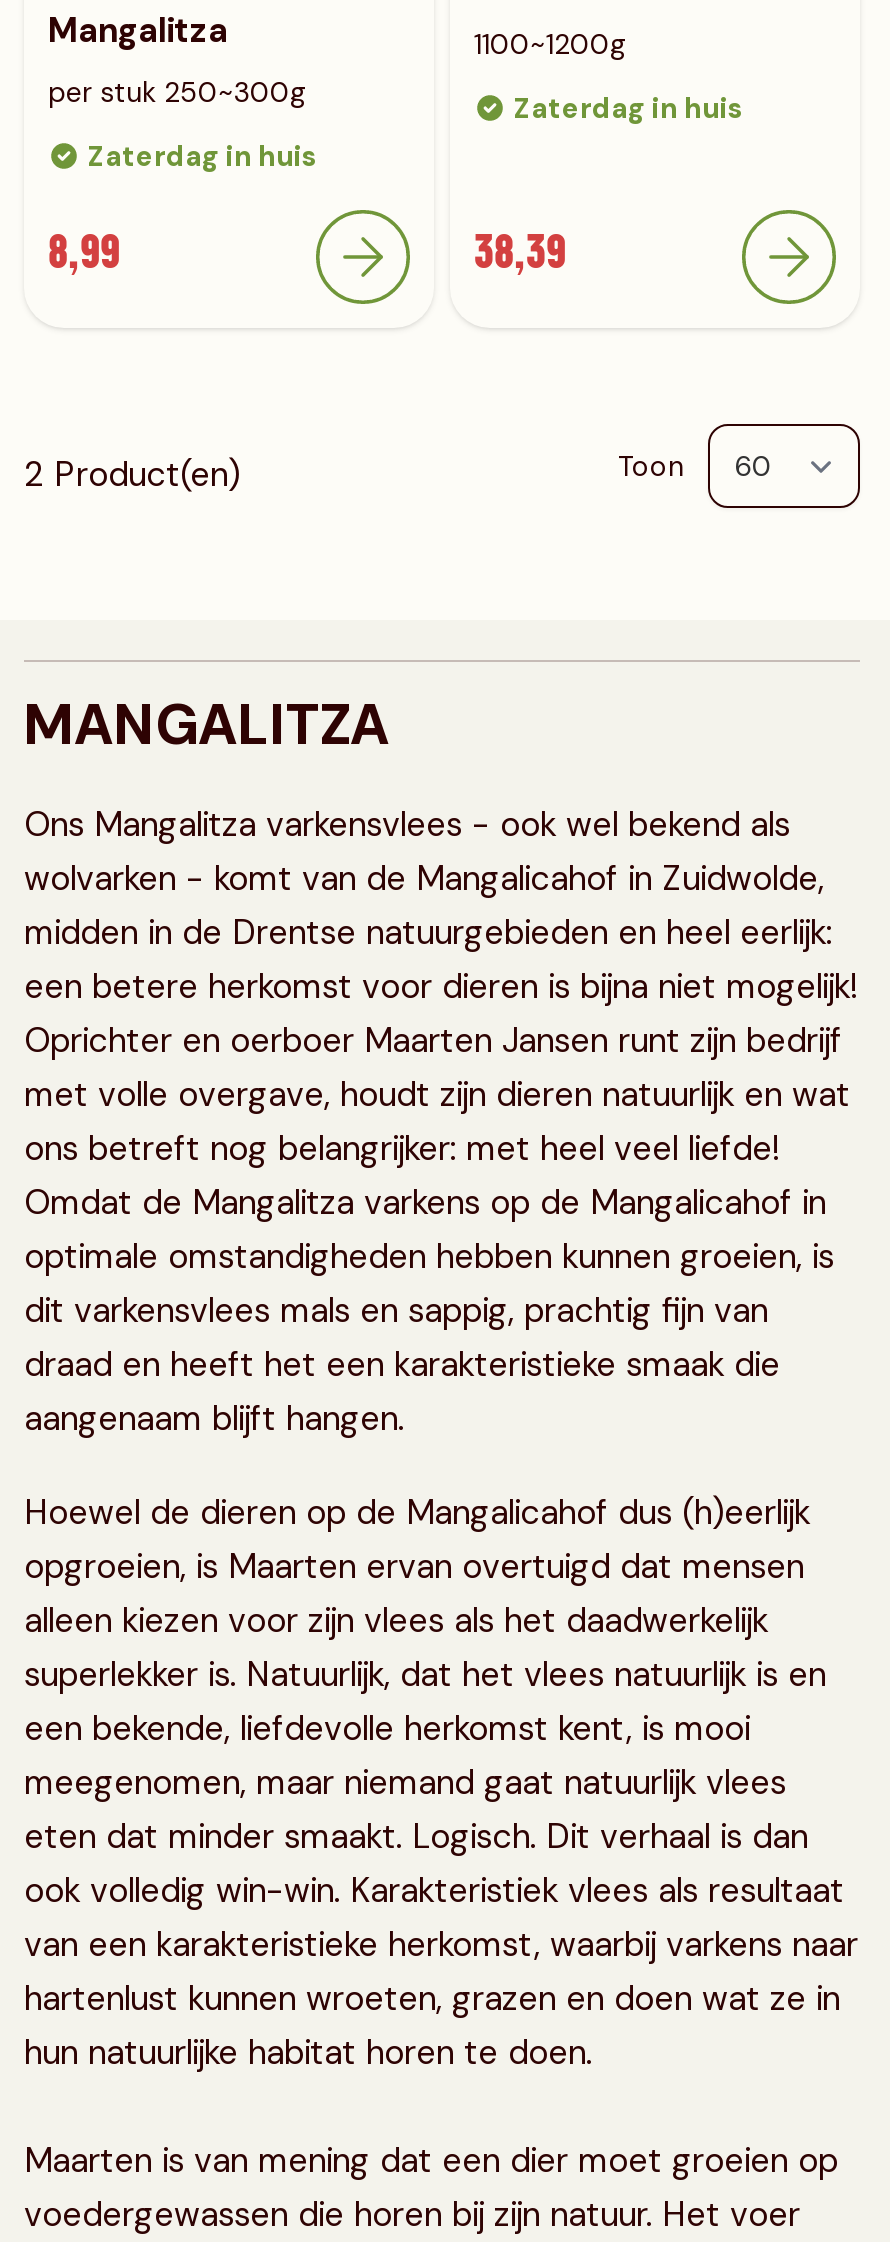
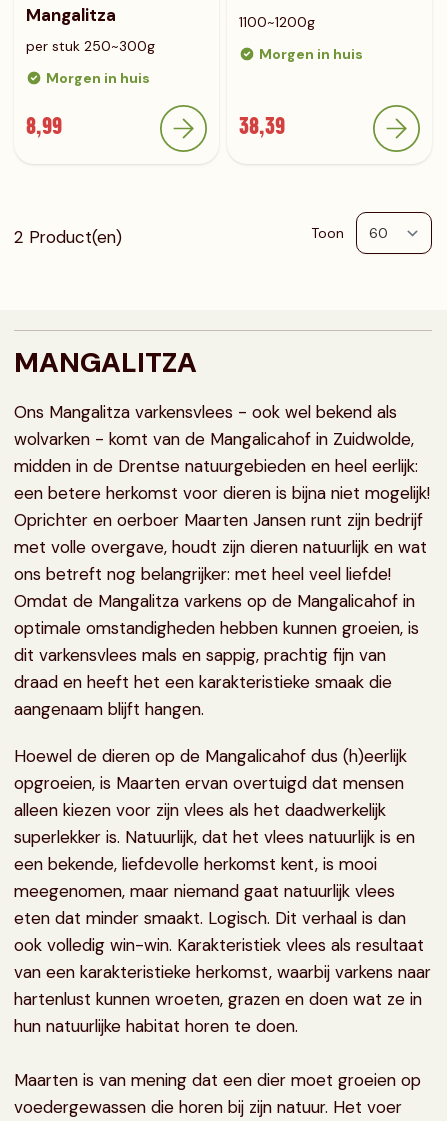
[514,90,744,126] Zaterdag in huis -> [259,45,363,63] Morgen in huis
[88,138,318,174] Zaterdag in huis -> [46,69,150,87] Morgen in huis

